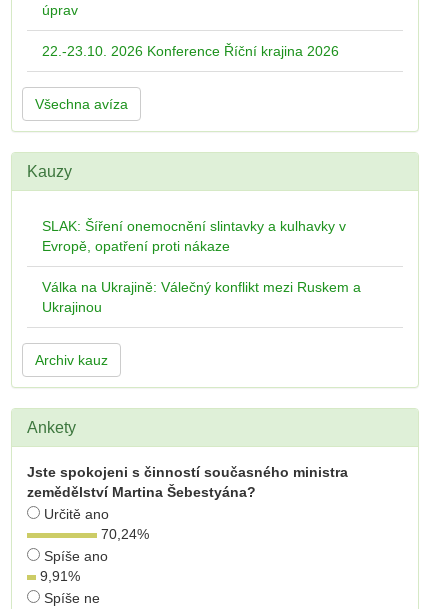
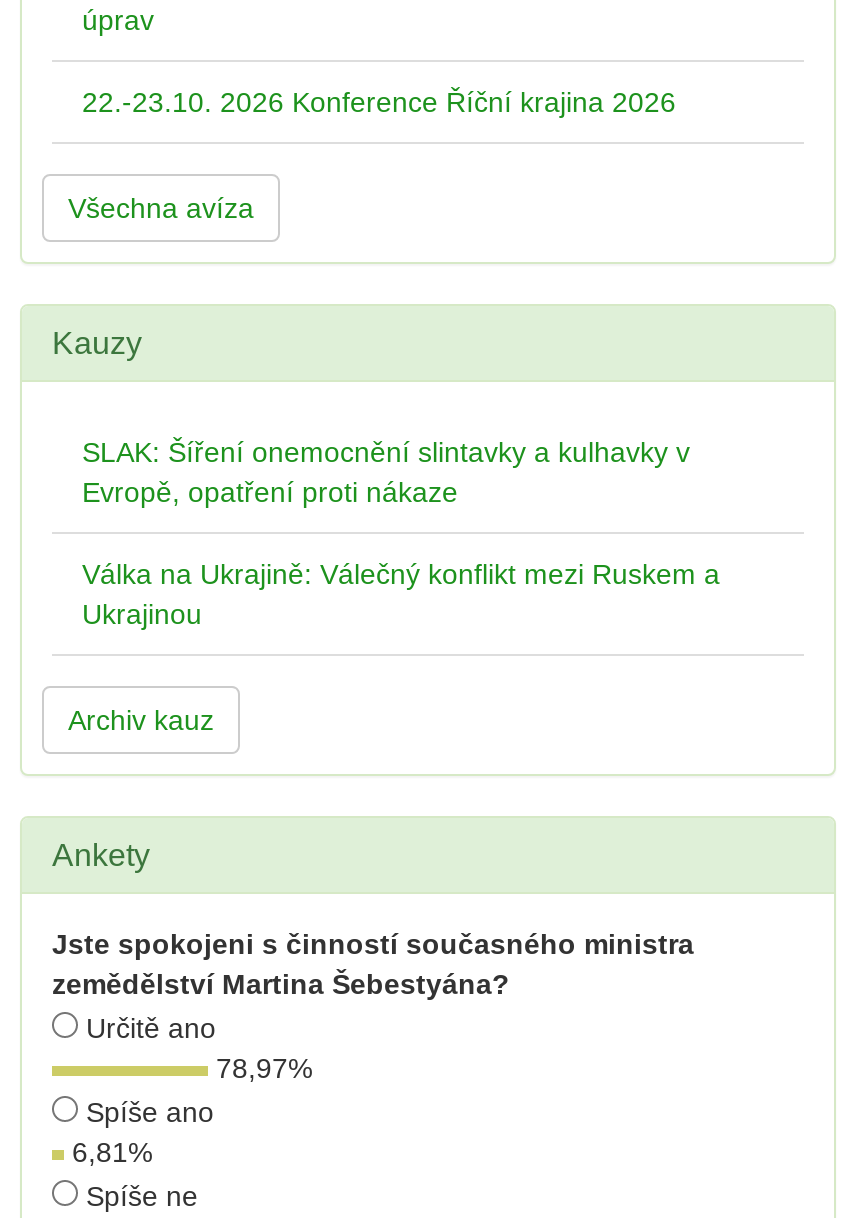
[97,526,149,542] 70,24% -> [208,1053,312,1085] 78,97%
[36,568,80,584] 9,91% -> [64,1137,152,1169] 6,81%

